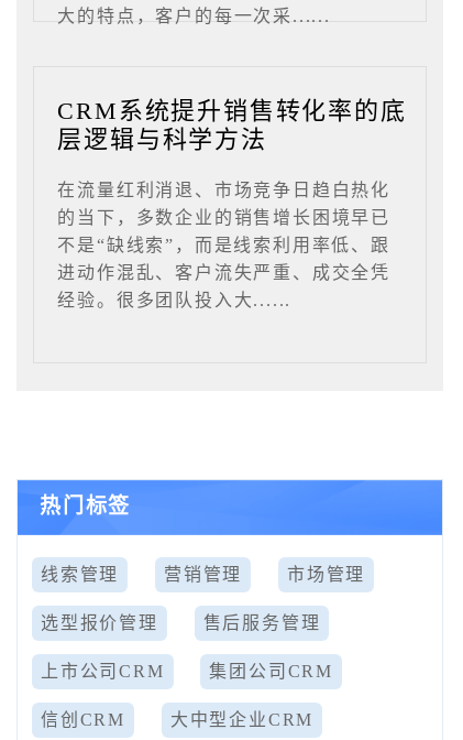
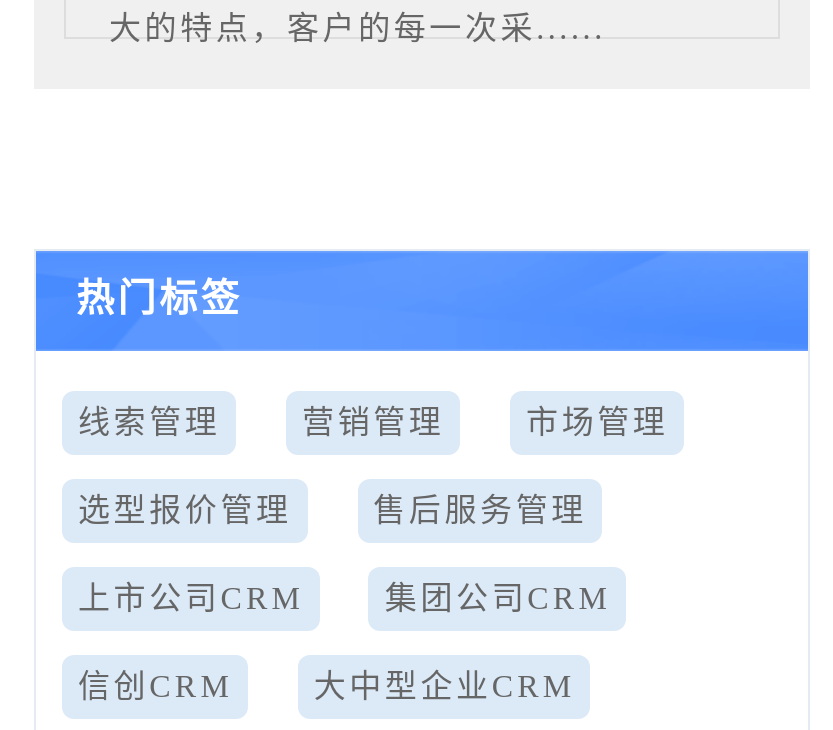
[58,97,407,310] CRM系统提升销售转化率的底 | 层逻辑与科学方法 | 在流量红利消退、市场竞争日趋白热化 | 的当下，多数企业的销售增长困境早已 | 不是“缺线索”，而是线索利用率低、跟 | 进动作混乱、客户流失严重、成交全凭 | 经验。很多团队投入大...... -> none

